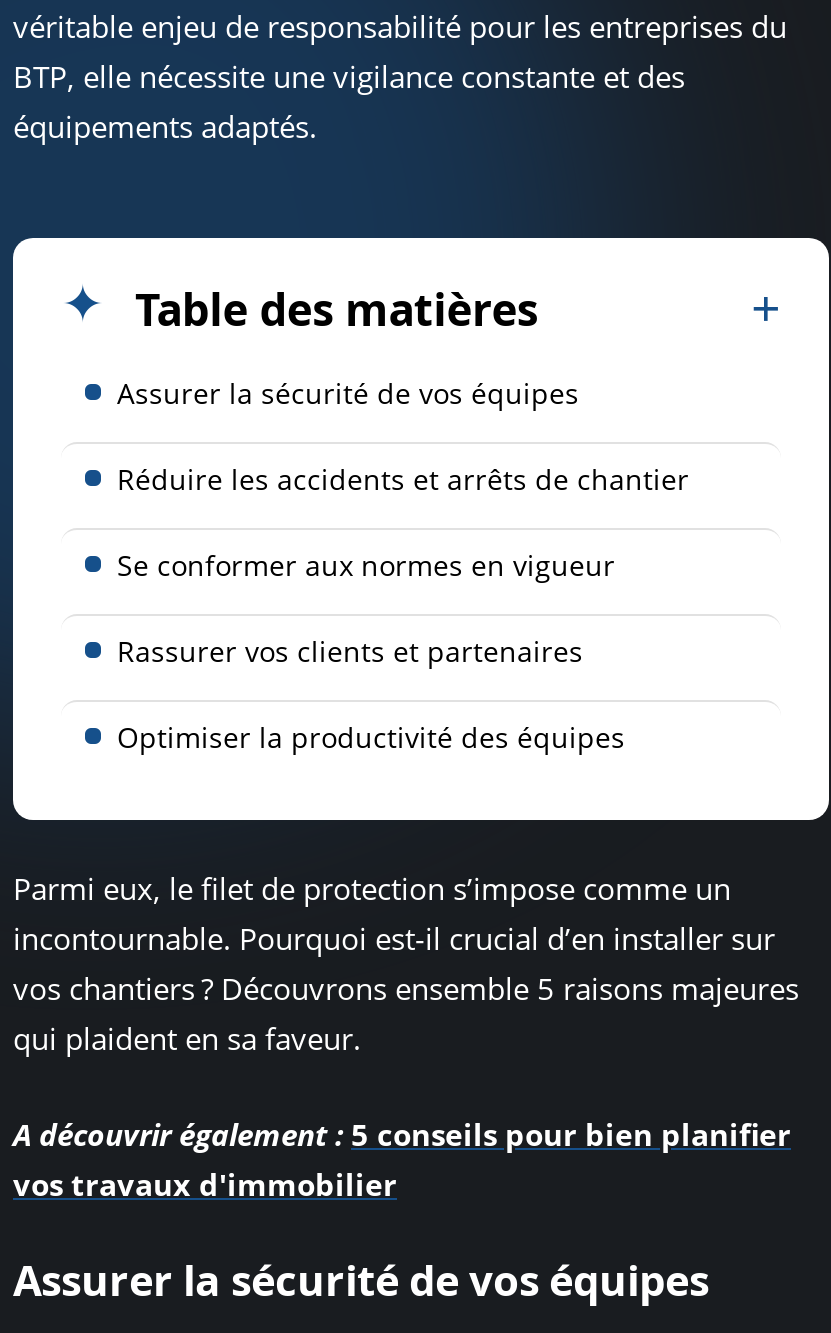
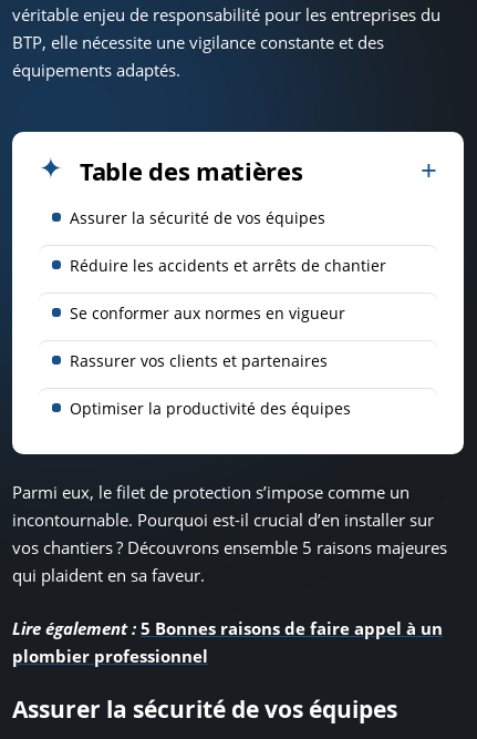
[13,1114,791,1204] A découvrir également : 5 conseils pour bien planifier | vos travaux d'immobilier -> [12,617,443,667] Lire également : 5 Bonnes raisons de faire appel à un | plombier professionnel

